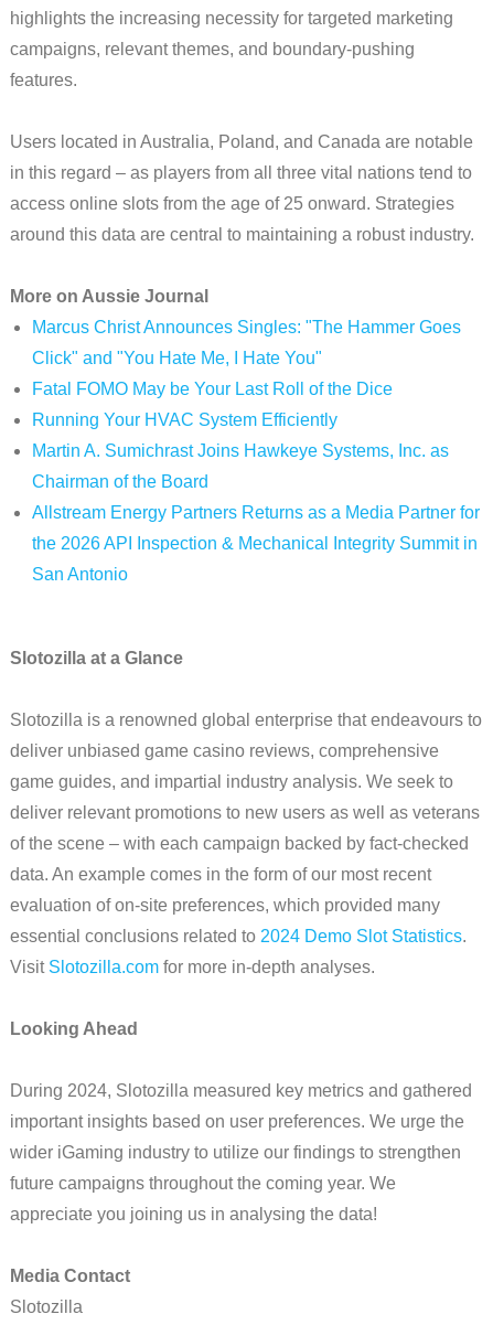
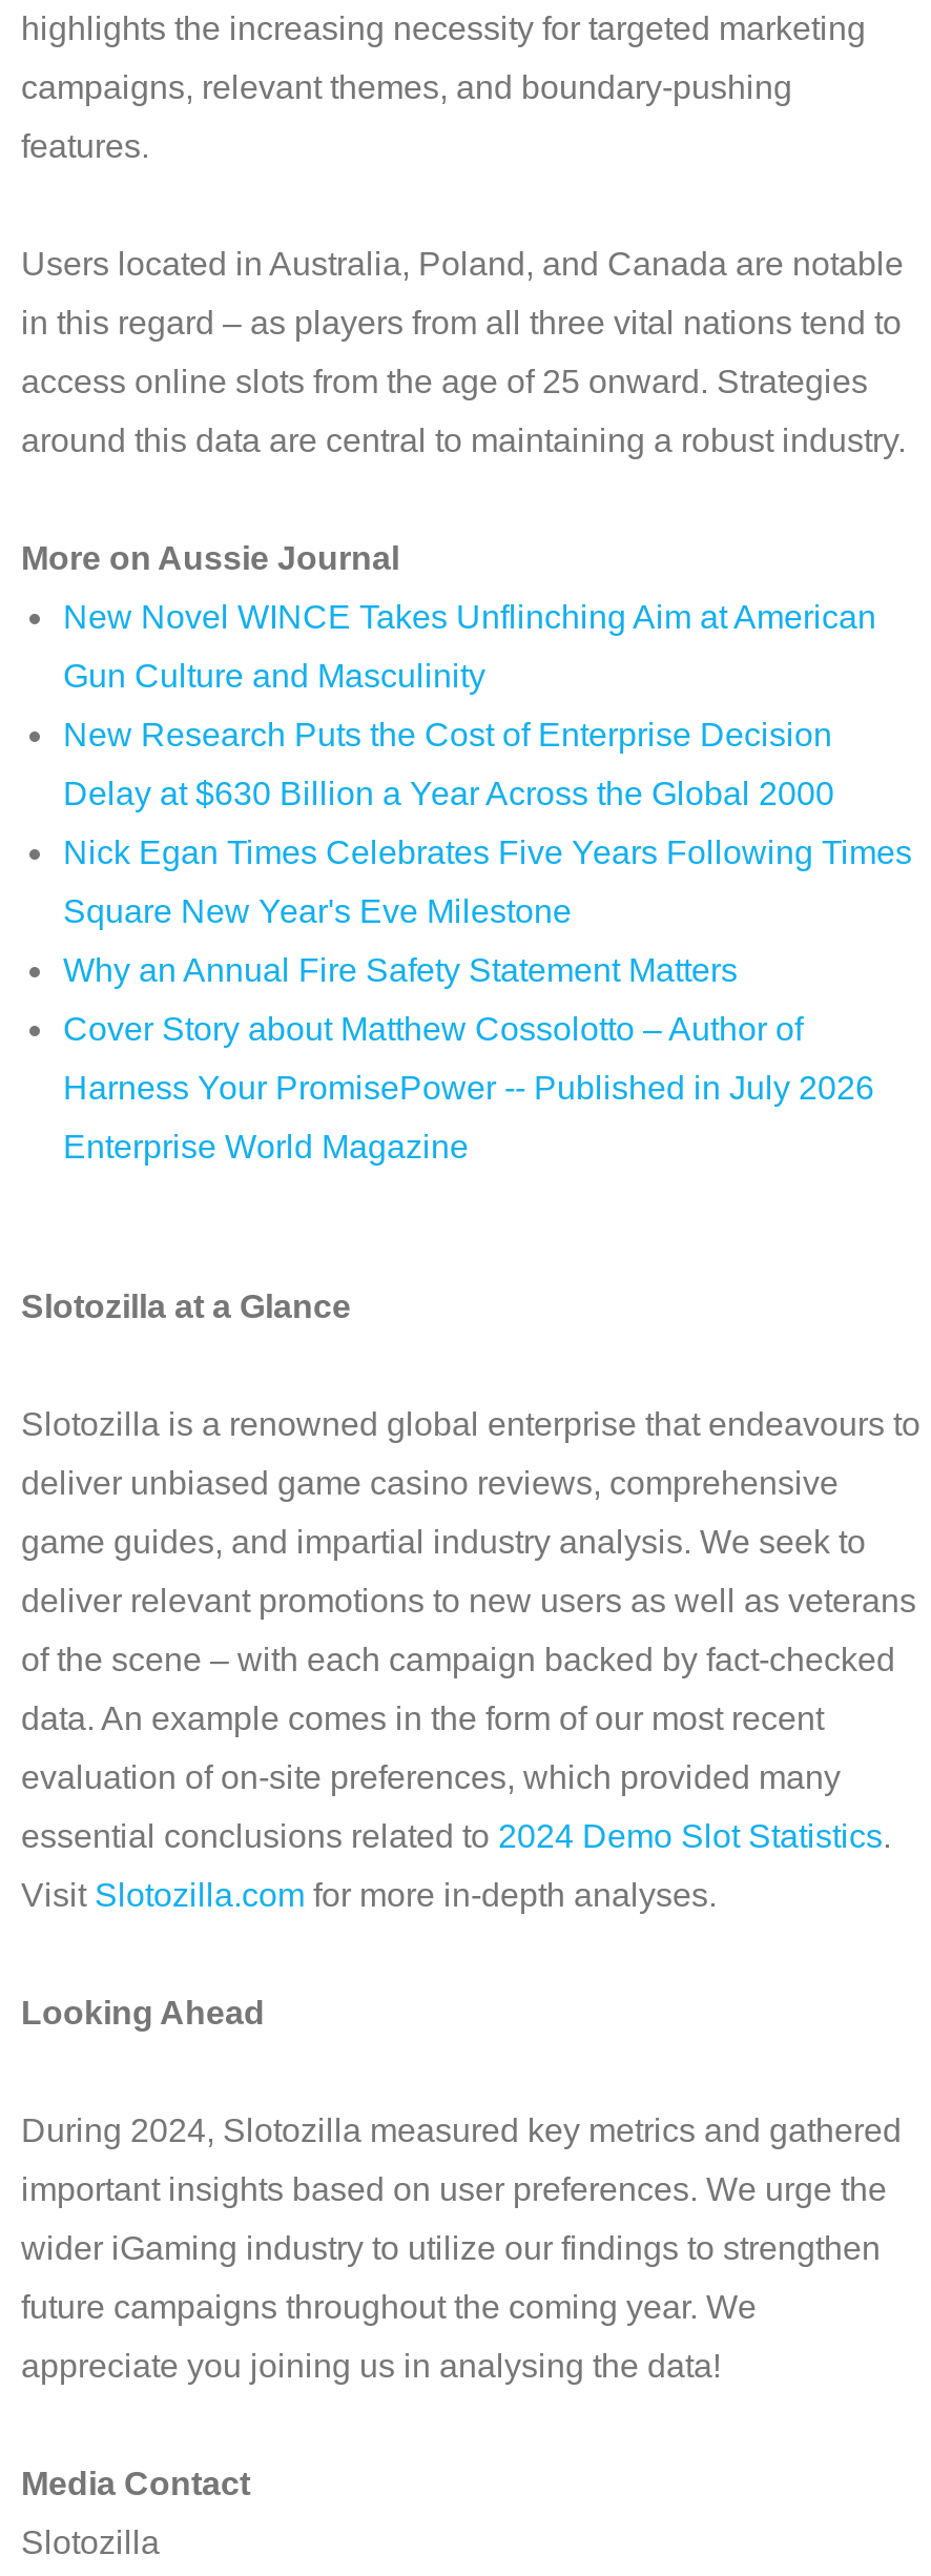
[32,318,480,584] Marcus Christ Announces Singles: "The Hammer Goes | Click" and "You Hate Me, I Hate You" | Fatal FOMO May be Your Last Roll of the Dice | Running Your HVAC System Efficiently | Martin A. Sumichrast Joins Hawkeye Systems, Inc. as | Chairman of the Board | Allstream Energy Partners Returns as a Media Partner for | the 2026 API Inspection & Mechanical Integrity Summit in | San Antonio -> [63,599,912,1165] New Novel WINCE Takes Unflinching Aim at American | Gun Culture and Masculinity | New Research Puts the Cost of Enterprise Decision | Delay at $630 Billion a Year Across the Global 2000 | Nick Egan Times Celebrates Five Years Following Times | Square New Year's Eve Milestone | Why an Annual Fire Safety Statement Matters | Cover Story about Matthew Cossolotto – Author of | Harness Your PromisePower -- Published in July 2026 | Enterprise World Magazine

